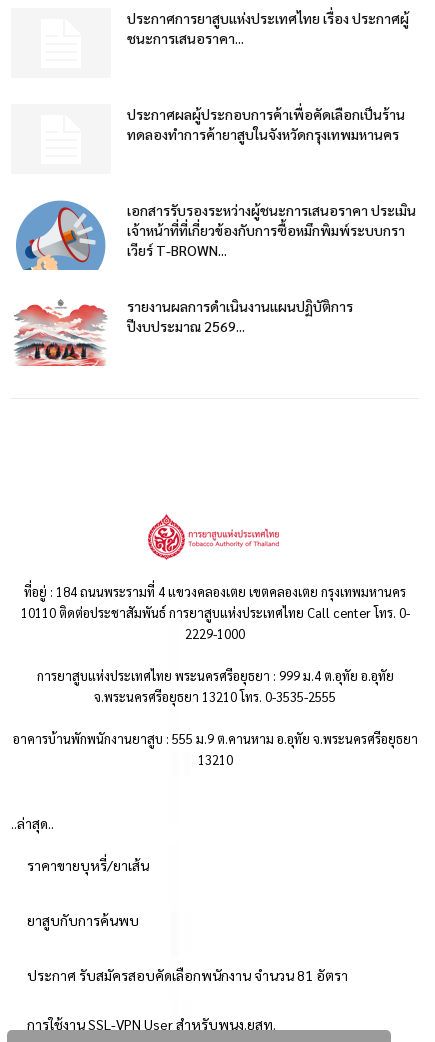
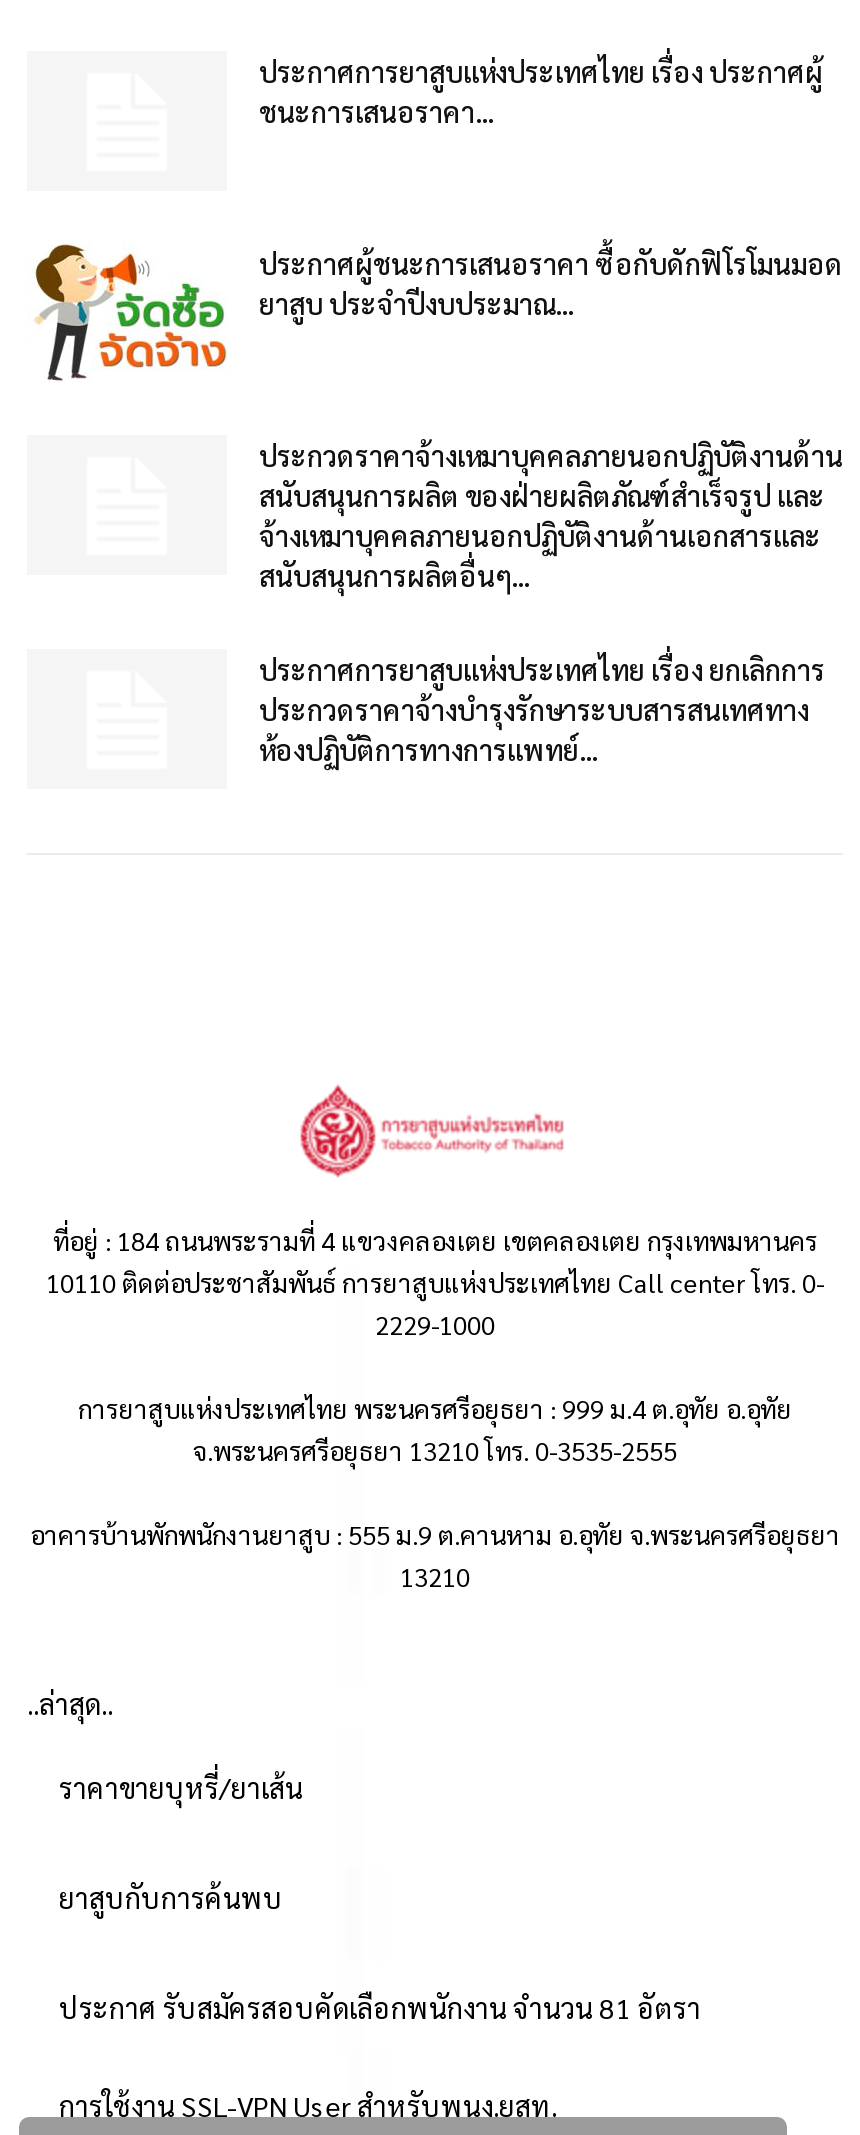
none -> [33,242,229,382] [image]
[127,105,405,143] ประกาศผลผู้ประกอบการค้าเพื่อคัดเลือกเป็นร้าน | ทดลองทำการค้ายาสูบในจังหวัดกรุงเทพมหานคร -> [259,244,843,320] ประกาศผู้ชนะการเสนอราคา ซื้อกับดักฟิโรโมนมอด | ยาสูบ ประจำปีงบประมาณ...
[15,200,106,271] [image] -> none
[127,201,416,259] เอกสารรับรองระหว่างผู้ชนะการเสนอราคา ประเมิน | เจ้าหน้าที่ที่เกี่ยวข้องกับการซื้อหมึกพิมพ์ระบบกรา | เวียร์ T-BROWN... -> [259,436,843,592] ประกวดราคาจ้างเหมาบุคคลภายนอกปฏิบัติงานด้าน | สนับสนุนการผลิต ของฝ่ายผลิตภัณฑ์สำเร็จรูป และ | จ้างเหมาบุคคลภายนอกปฏิบัติงานด้านเอกสารและ | สนับสนุนการผลิตอื่นๆ...
[14,299,108,367] [image] -> none
[127,297,353,335] รายงานผลการดำเนินงานแผนปฏิบัติการ | ปีงบประมาณ 2569... -> [259,650,825,766] ประกาศการยาสูบแห่งประเทศไทย เรื่อง ยกเลิกการ | ประกวดราคาจ้างบำรุงรักษาระบบสารสนเทศทาง | ห้องปฏิบัติการทางการแพทย์...

